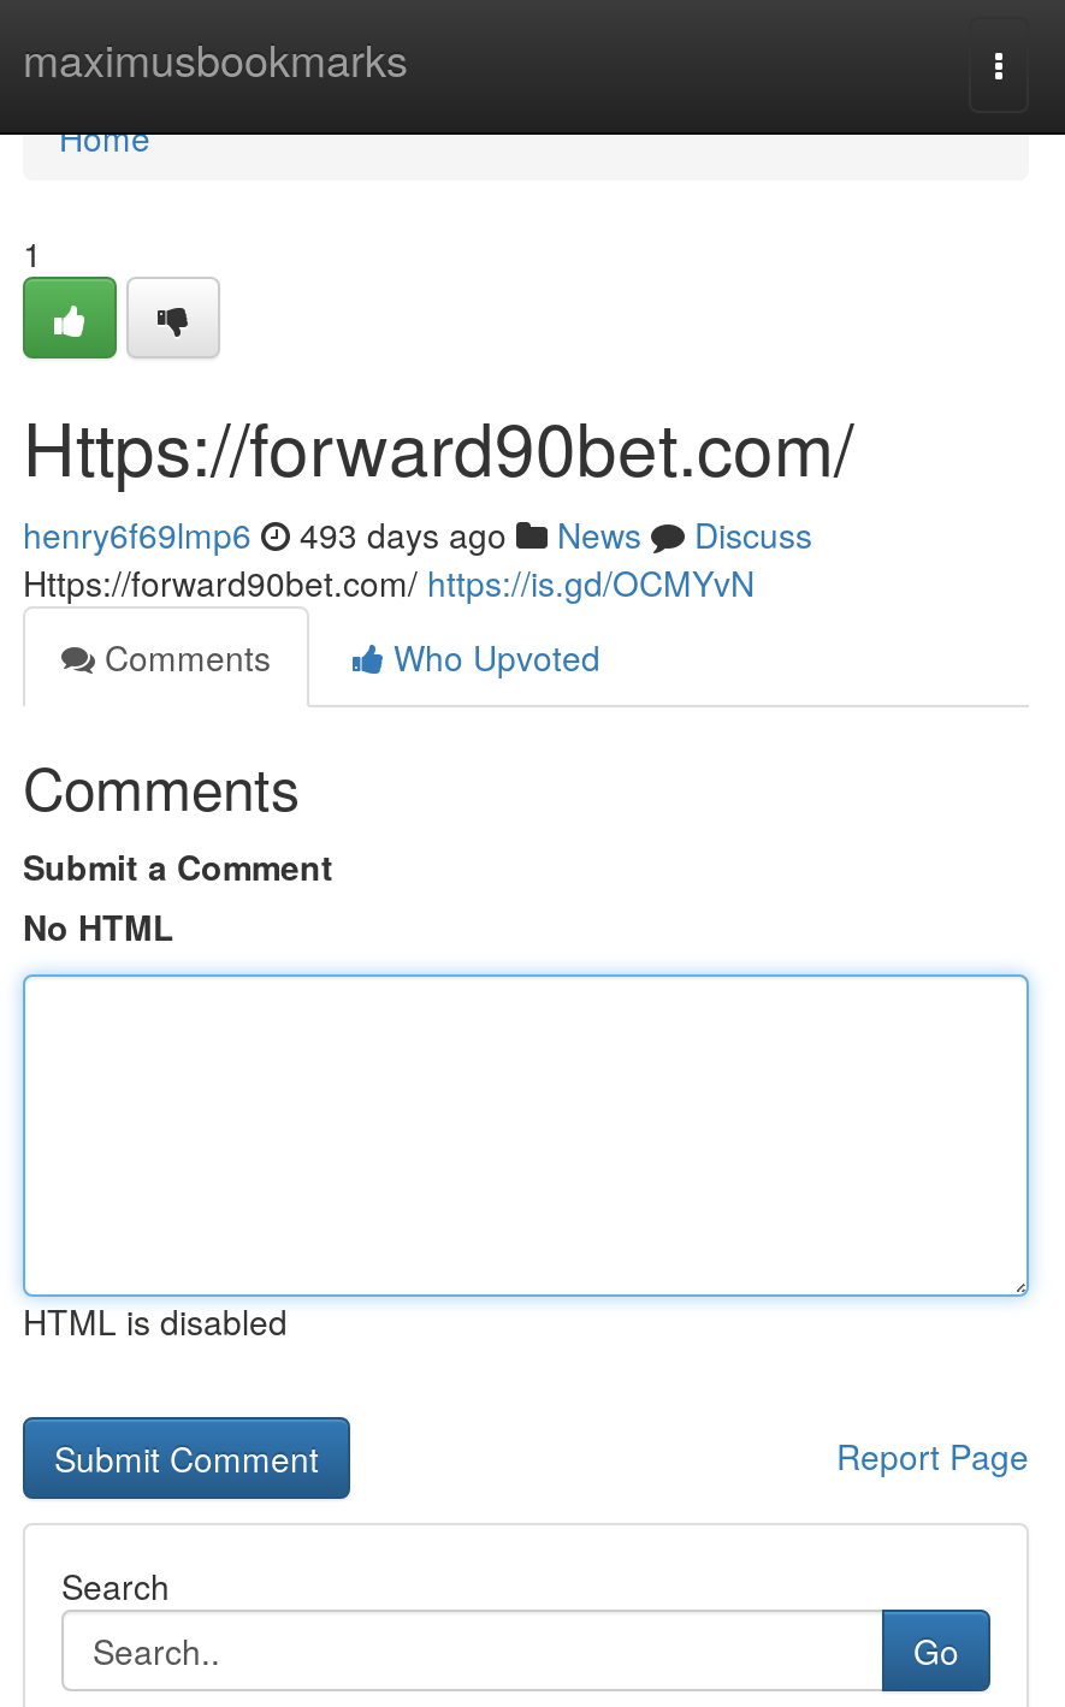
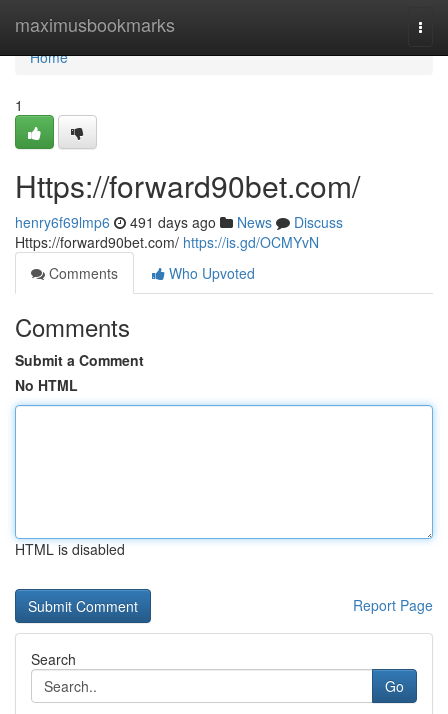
[23,510,812,558] henry6f69lmp6 493 days ago News Discuss -> [15,212,343,232] henry6f69lmp6 491 days ago News Discuss

